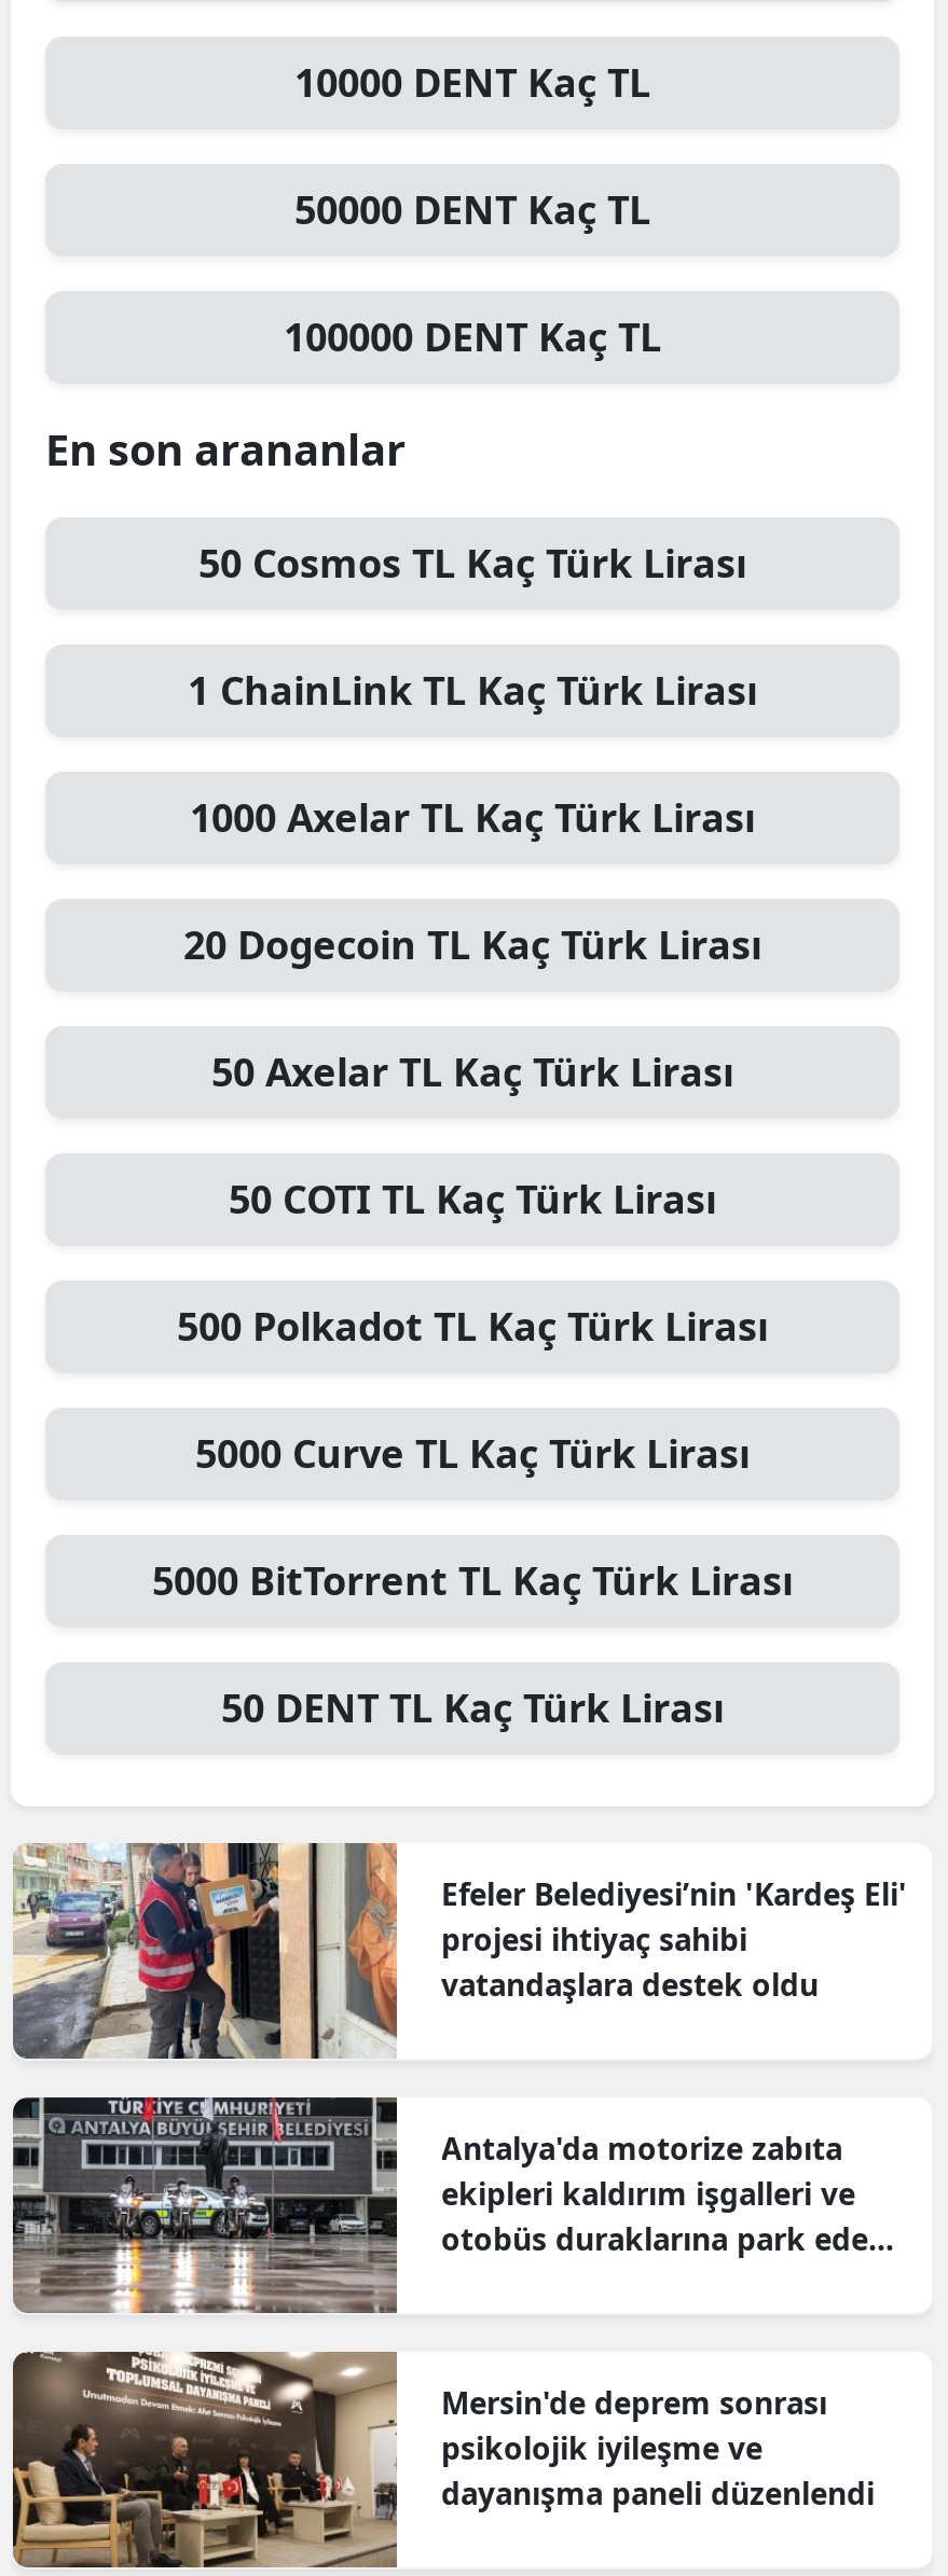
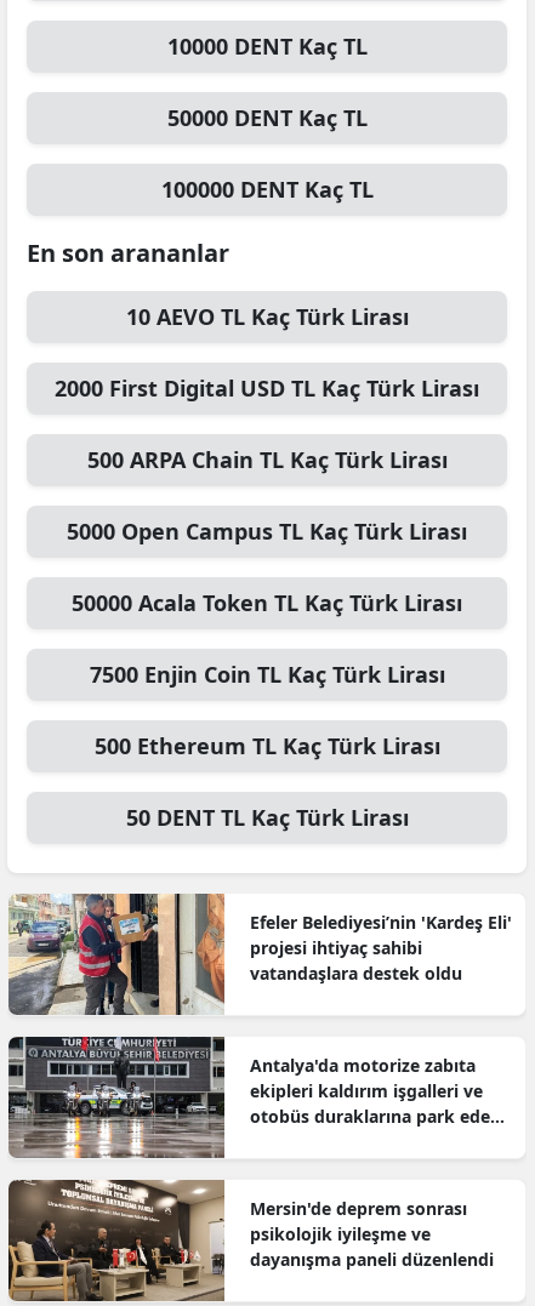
[152,537,793,1606] 50 Cosmos TL Kaç Türk Lirası | 1 ChainLink TL Kaç Türk Lirası | 1000 Axelar TL Kaç Türk Lirası | 20 Dogecoin TL Kaç Türk Lirası | 50 Axelar TL Kaç Türk Lirası | 50 COTI TL Kaç Türk Lirası | 500 Polkadot TL Kaç Türk Lirası | 5000 Curve TL Kaç Türk Lirası | 5000 BitTorrent TL Kaç Türk Lirası -> [55,302,479,760] 10 AEVO TL Kaç Türk Lirası | 2000 First Digital USD TL Kaç Türk Lirası | 500 ARPA Chain TL Kaç Türk Lirası | 5000 Open Campus TL Kaç Türk Lirası | 50000 Acala Token TL Kaç Türk Lirası | 7500 Enjin Coin TL Kaç Türk Lirası | 500 Ethereum TL Kaç Türk Lirası

